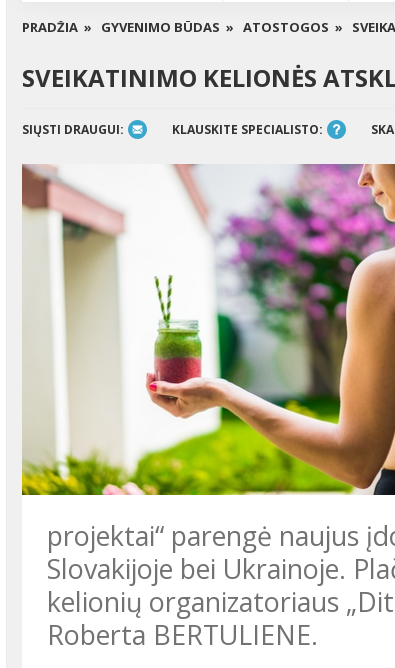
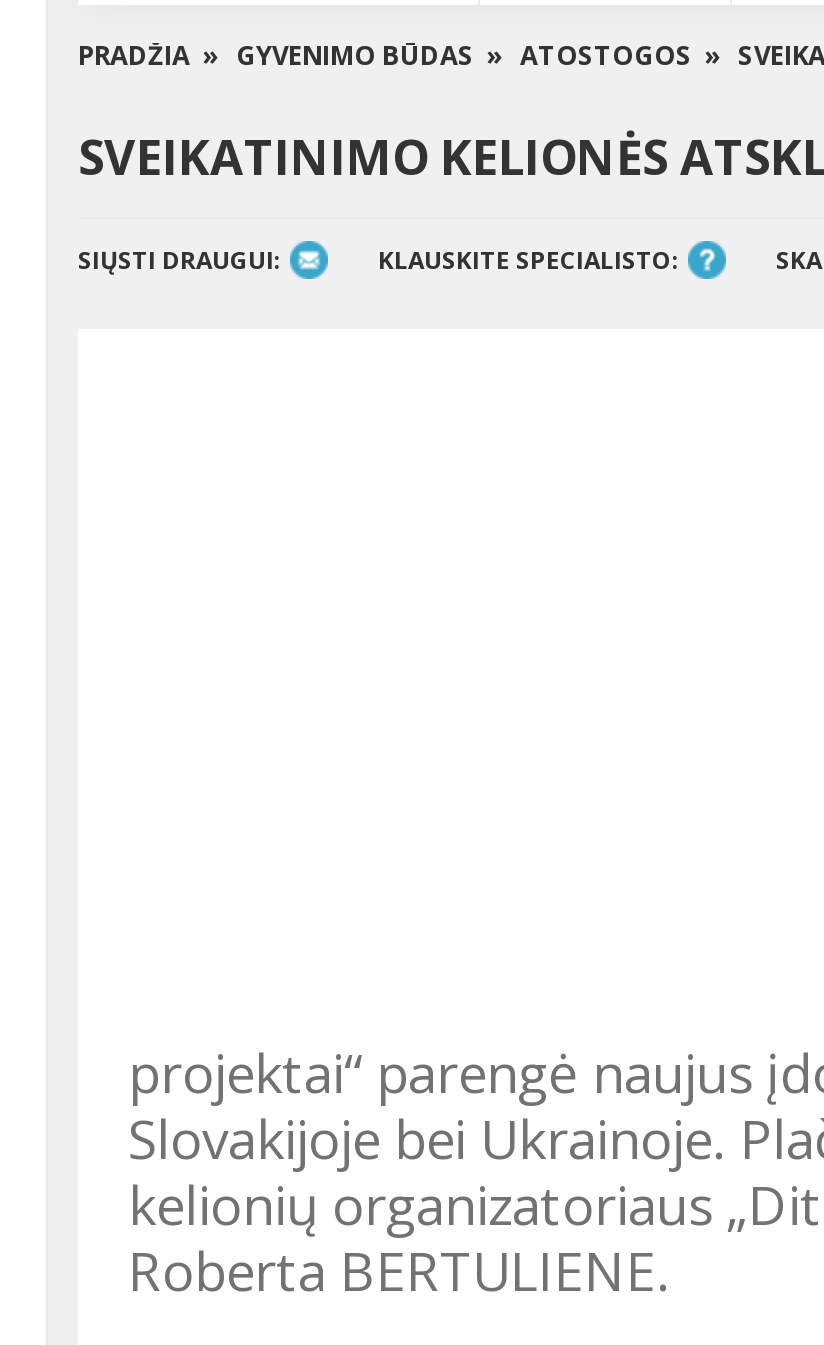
[21,163,392,496] [image] -> none

